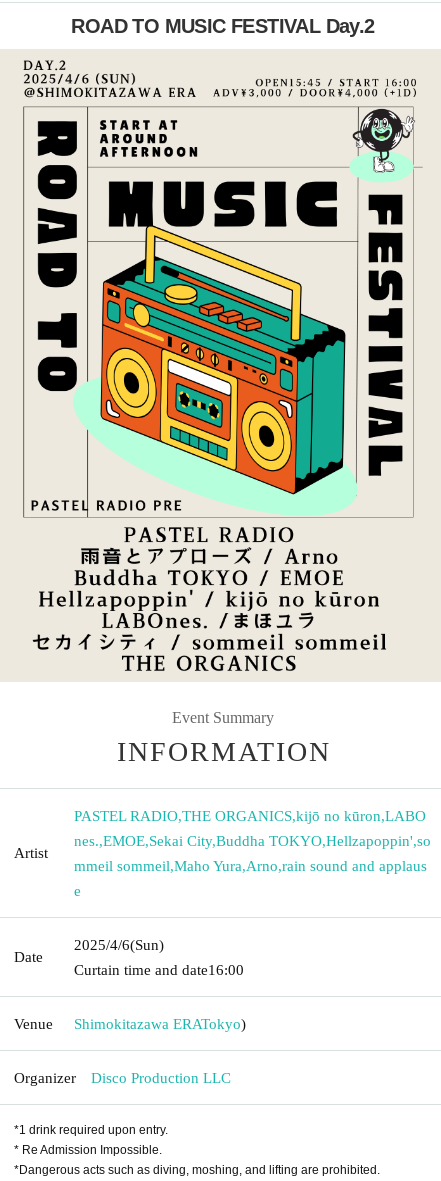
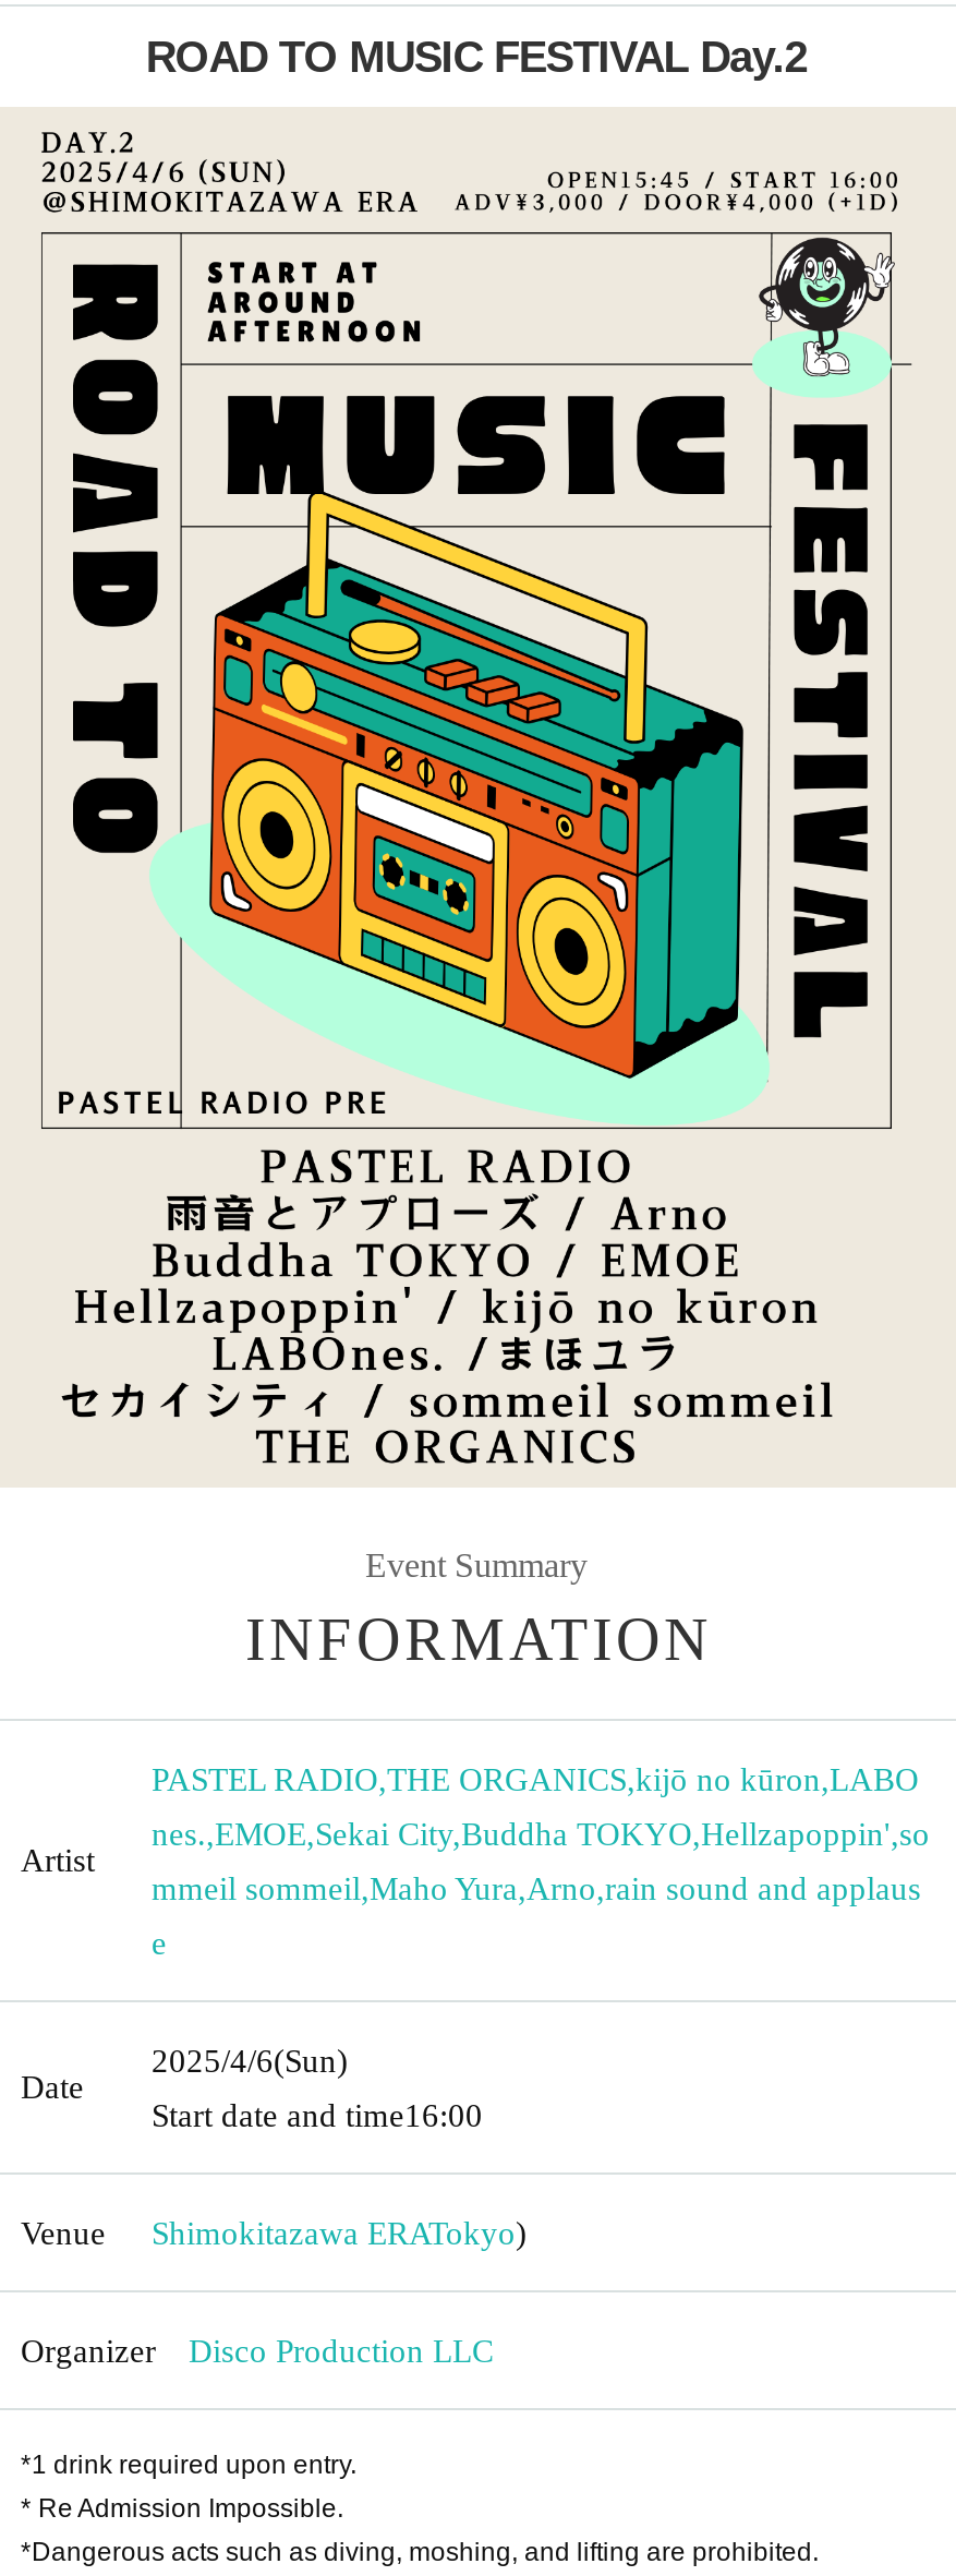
[74,961,244,977] Curtain time and date16:00 -> [152,2097,483,2132] Start date and time16:00

